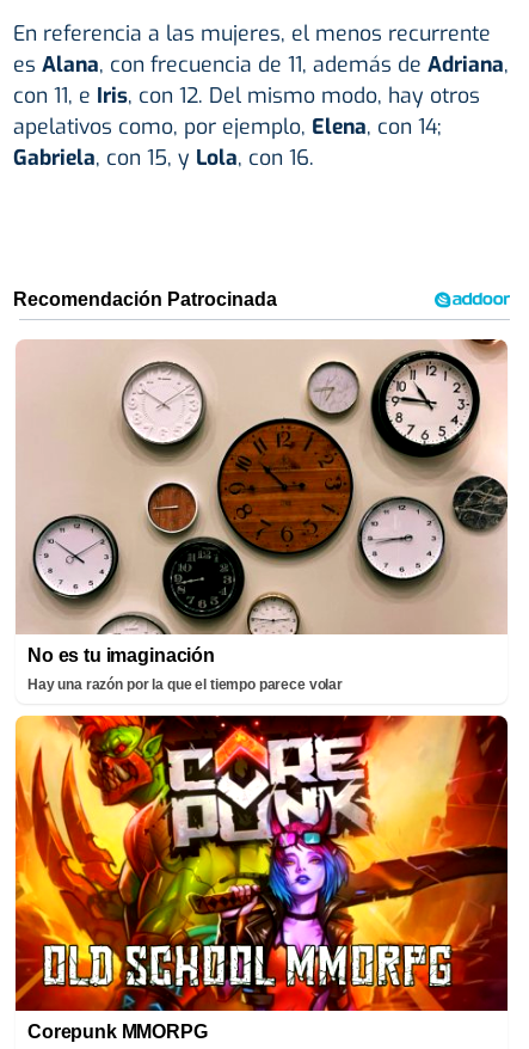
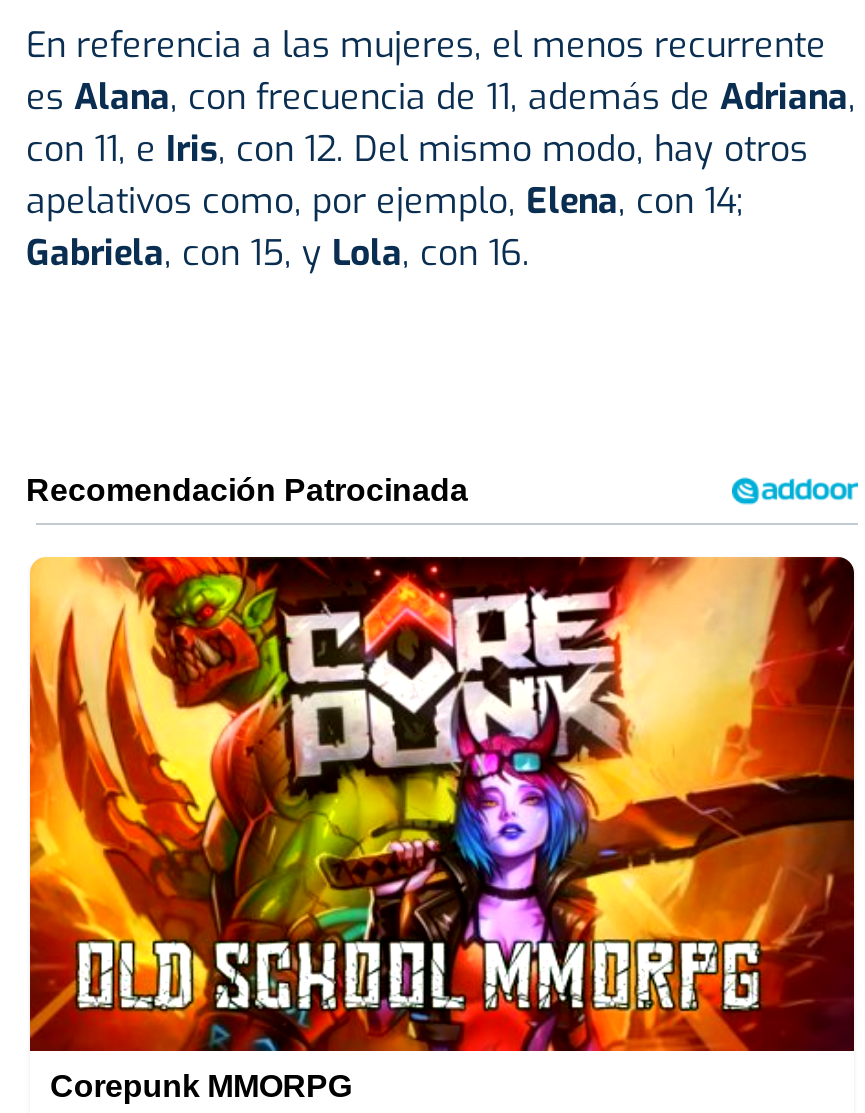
[16,339,509,693] [image] | No es tu imaginación | Hay una razón por la que el tiempo parece volar -> none

